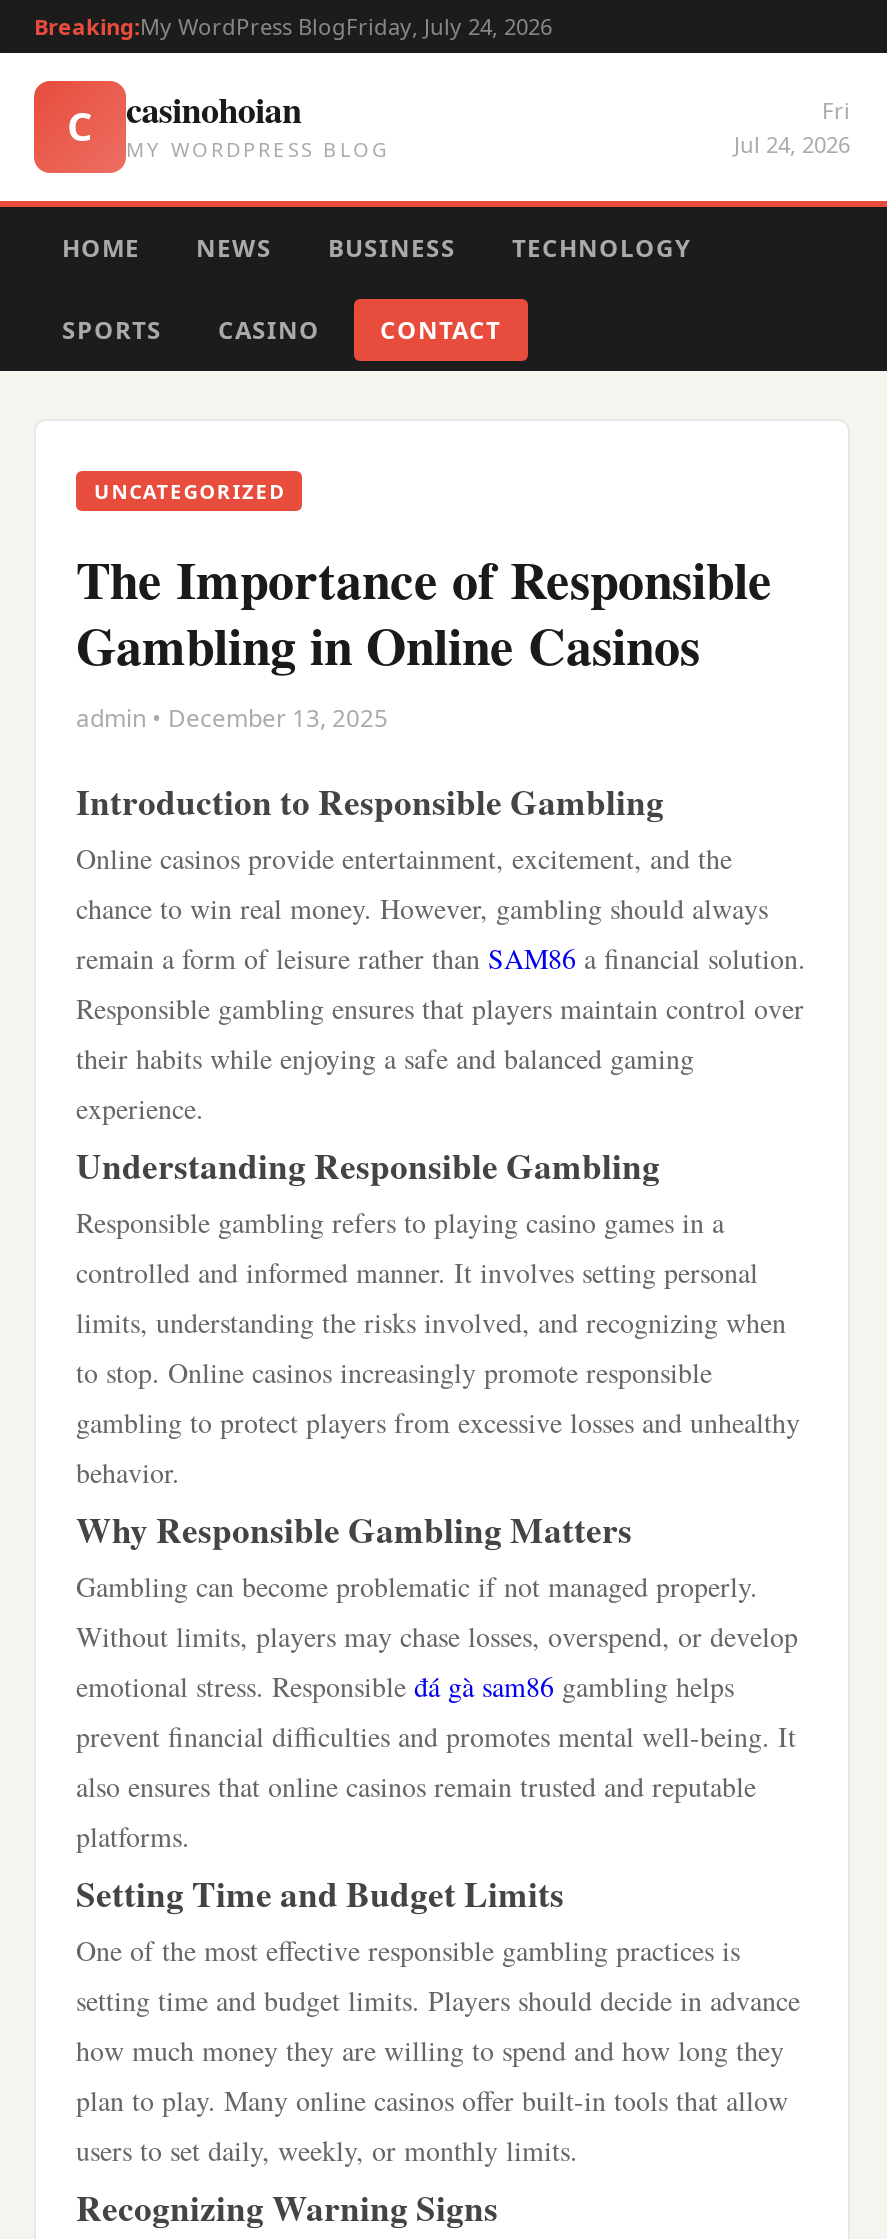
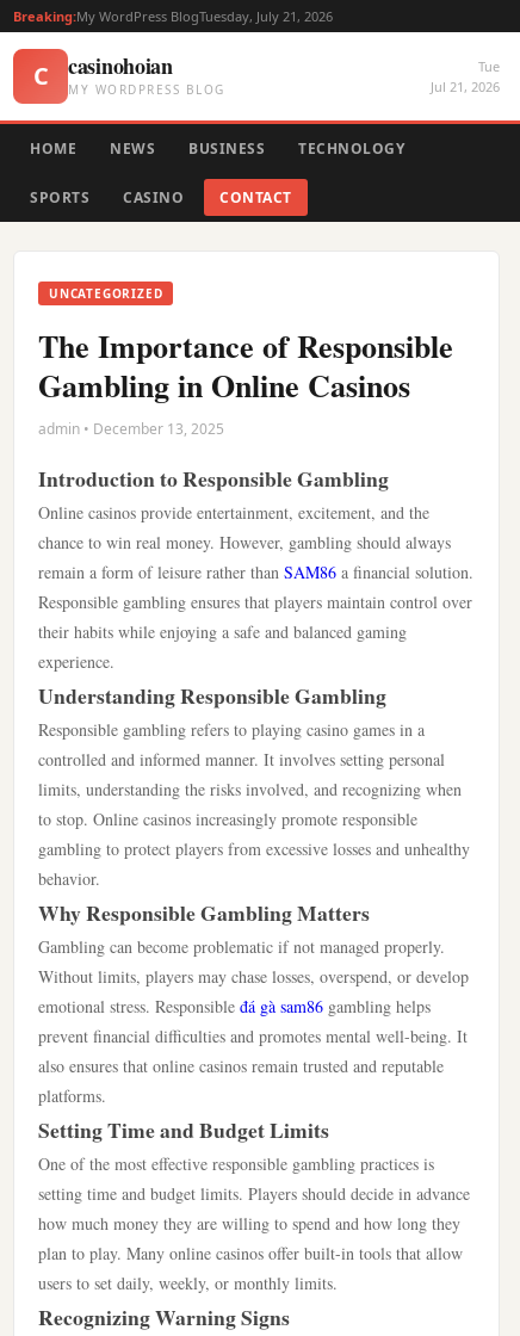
[34,11,552,41] Breaking:My WordPress BlogFriday, July 24, 2026 -> [13,7,333,25] Breaking:My WordPress BlogTuesday, July 21, 2026
[734,95,850,159] Fri | Jul 24, 2026 -> [431,57,500,95] Tue | Jul 21, 2026

